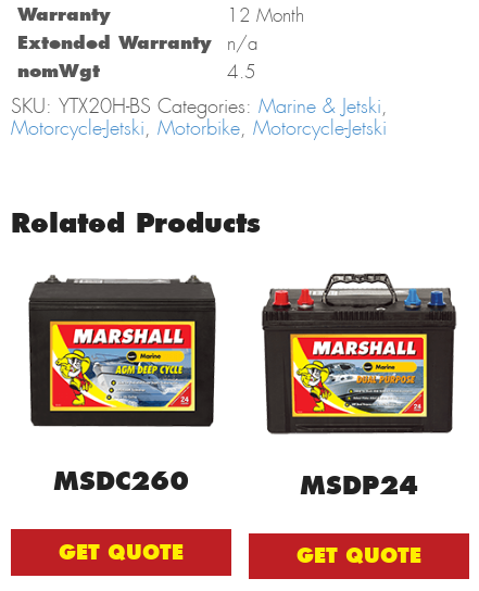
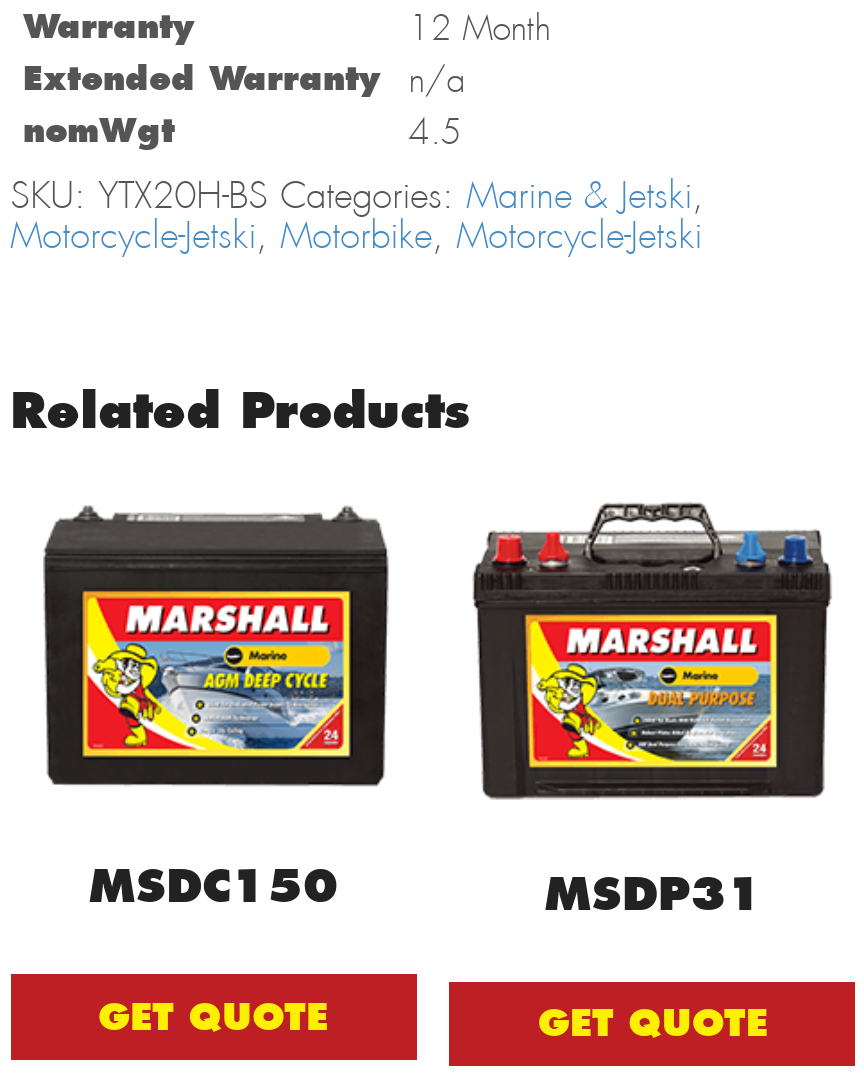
[53,466,189,496] MSDC260 -> [88,858,338,914] MSDC150
[300,470,419,500] MSDP24 -> [544,865,762,921] MSDP31

